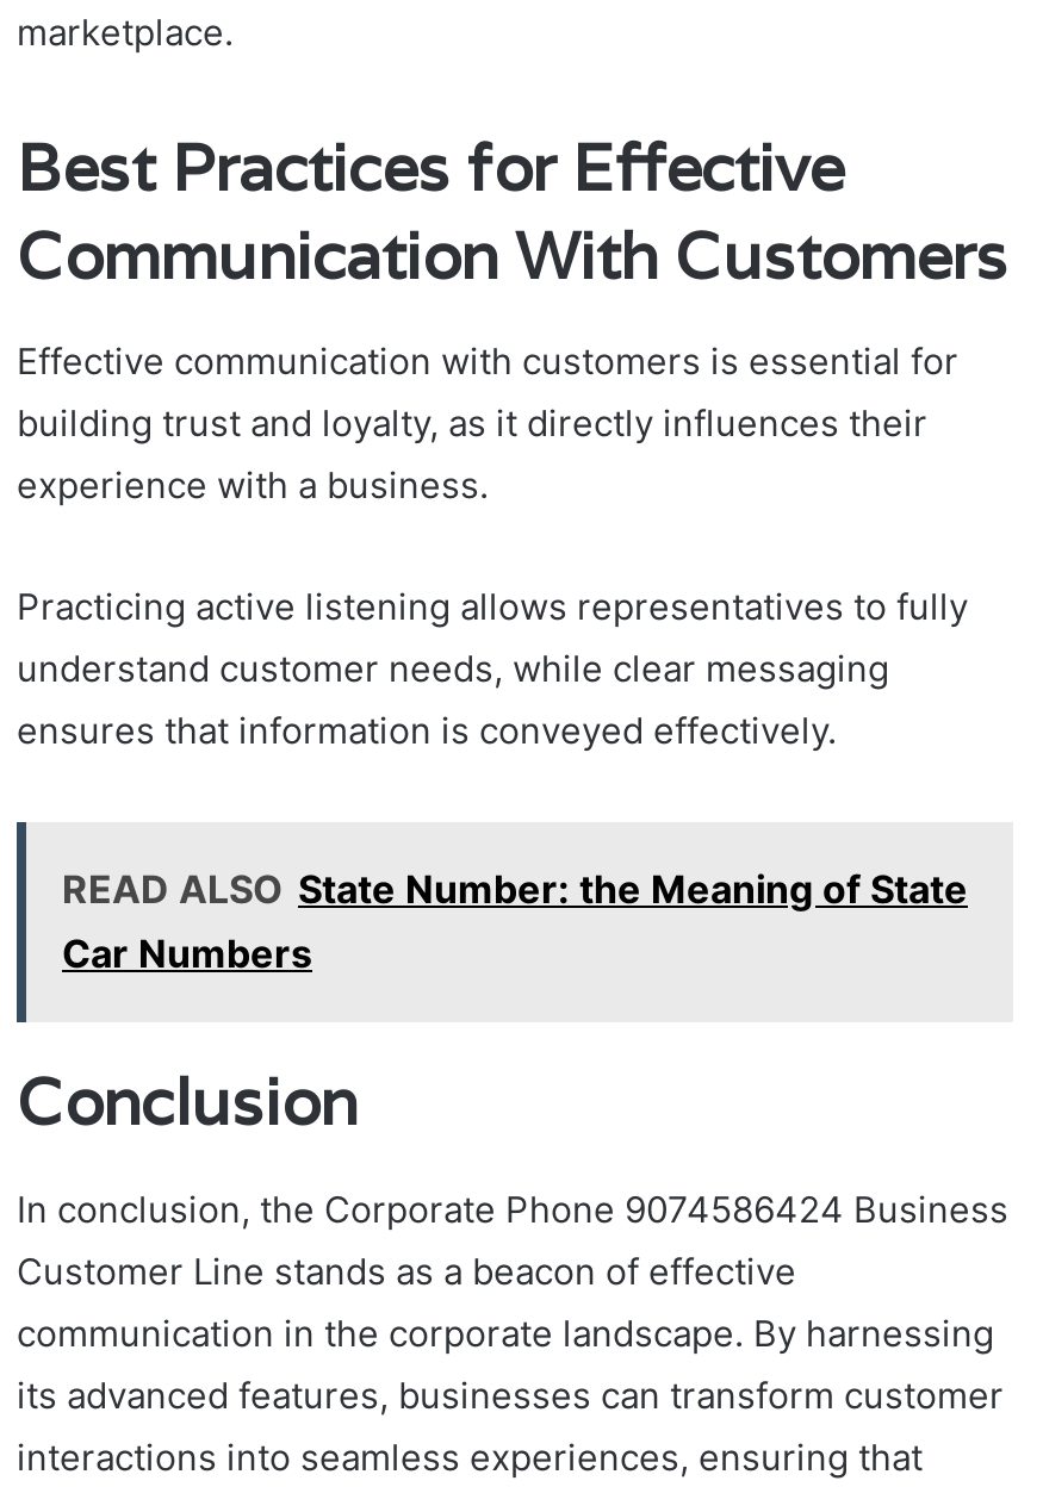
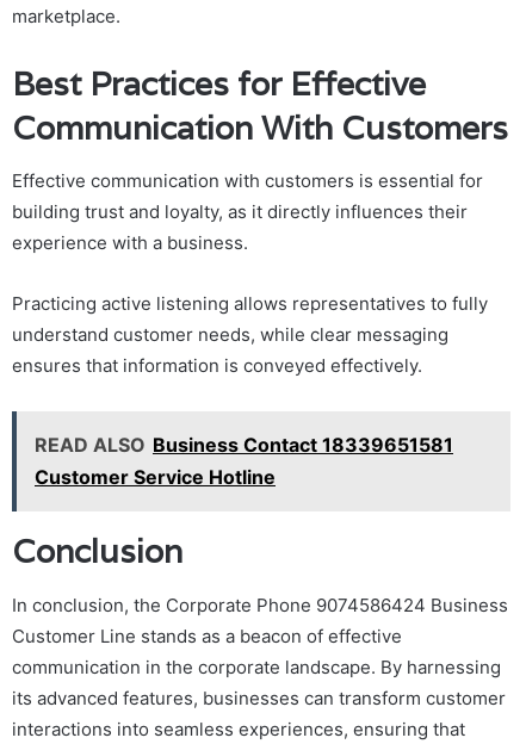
[62,866,968,978] READ ALSO State Number: the Meaning of State | Car Numbers -> [35,433,453,489] READ ALSO Business Contact 18339651581 | Customer Service Hotline

